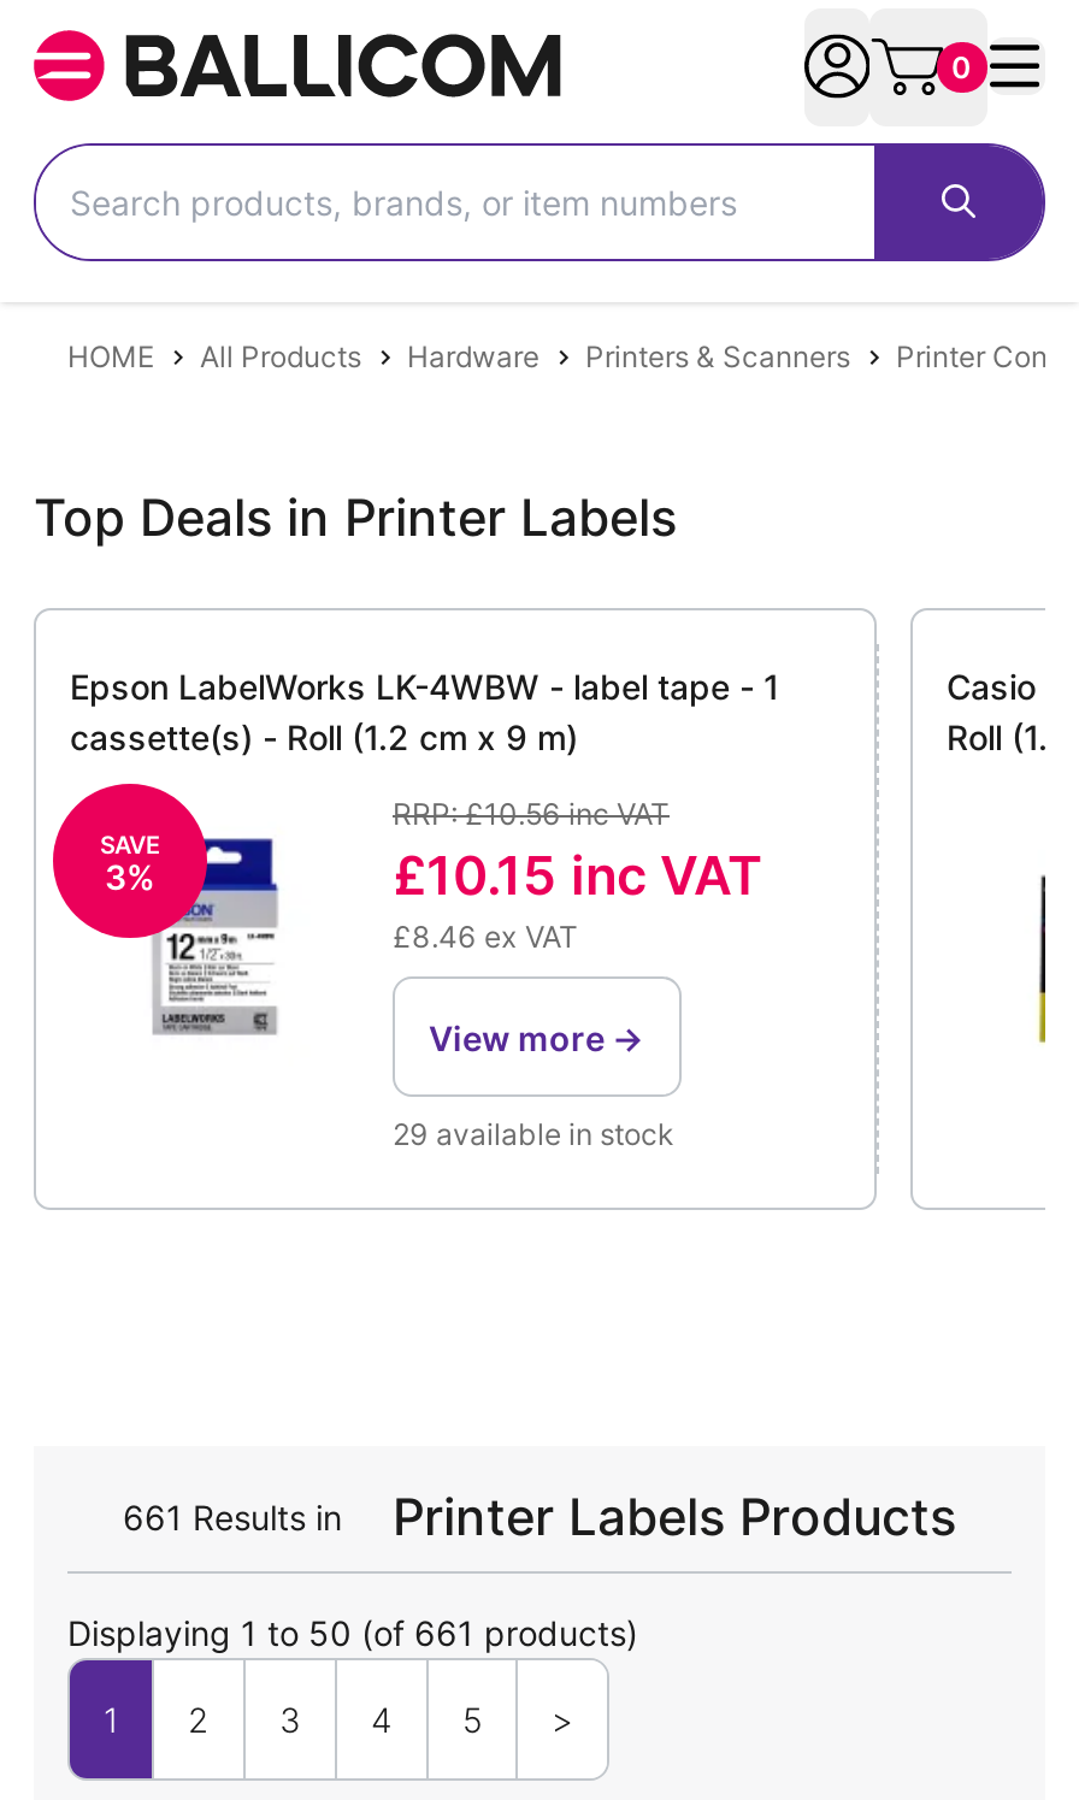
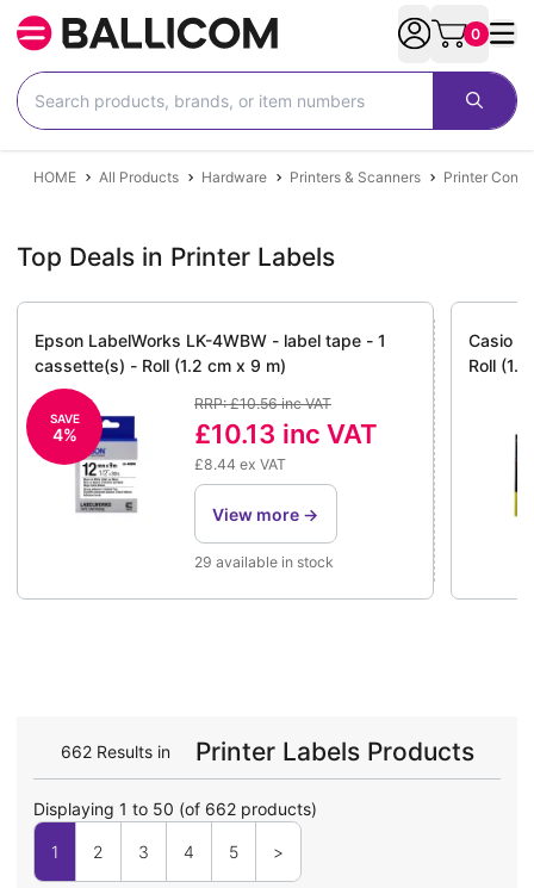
[105,856,155,897] 3% -> [52,424,77,445] 4%
[393,843,763,905] £10.15 inc VAT -> [194,418,378,449] £10.13 inc VAT
[393,917,578,954] £8.46 ex VAT -> [194,455,286,473] £8.44 ex VAT
[123,1486,956,1546] 661 Results in Printer Labels Products -> [60,736,474,766] 662 Results in Printer Labels Products
[67,1611,638,1652] Displaying 1 to 50 (of 661 products) -> [33,798,317,818] Displaying 1 to 50 (of 662 products)

